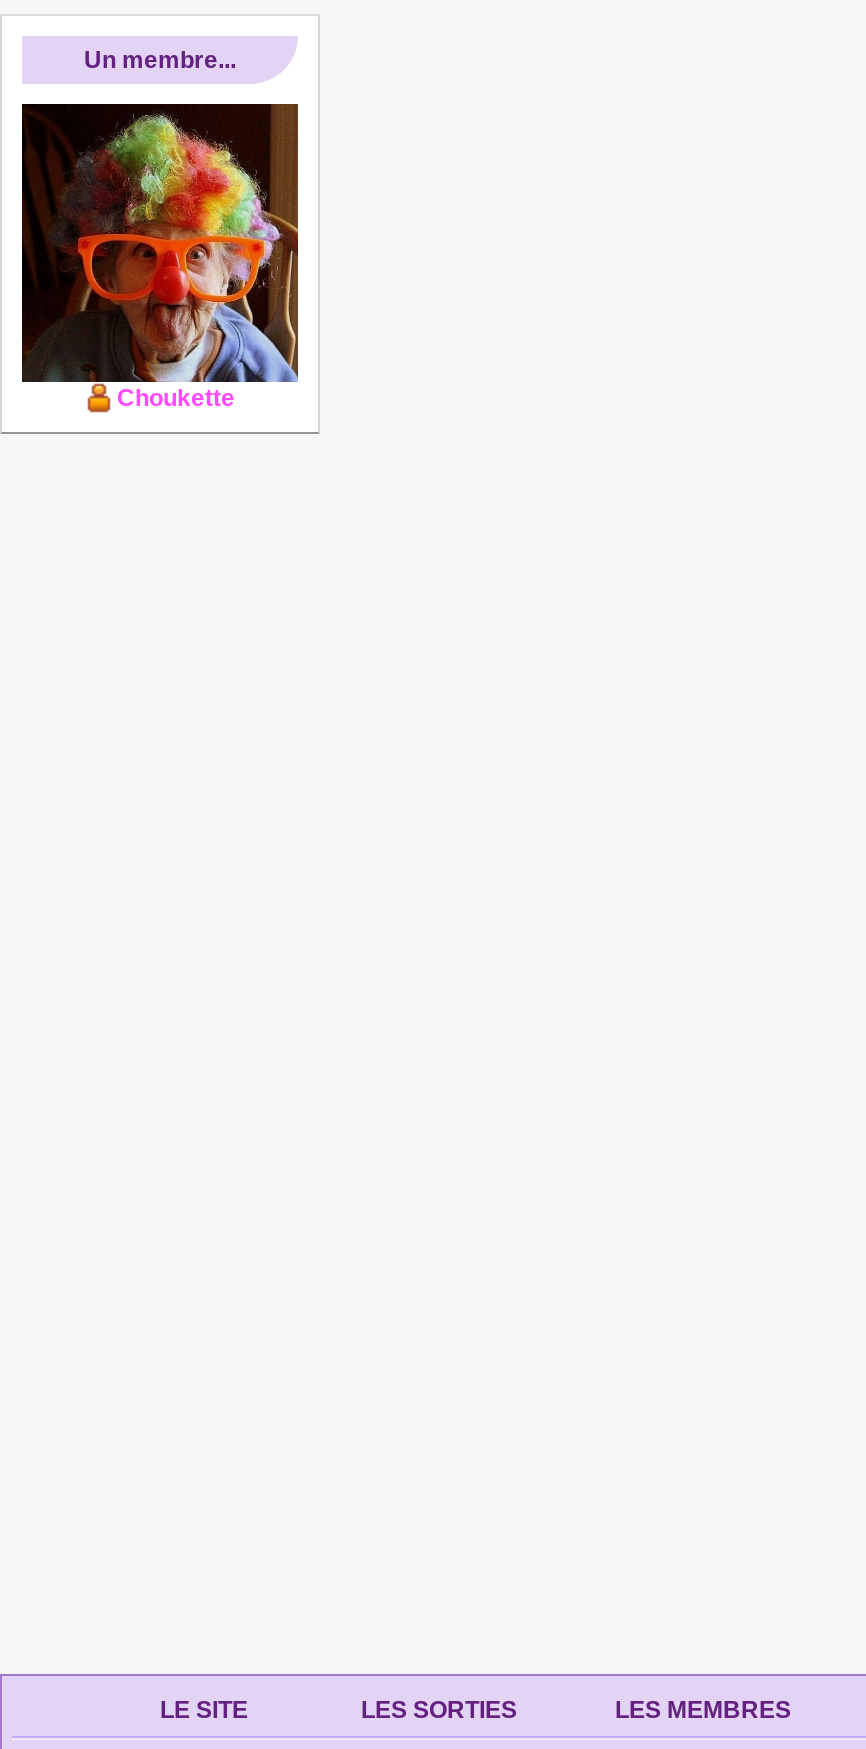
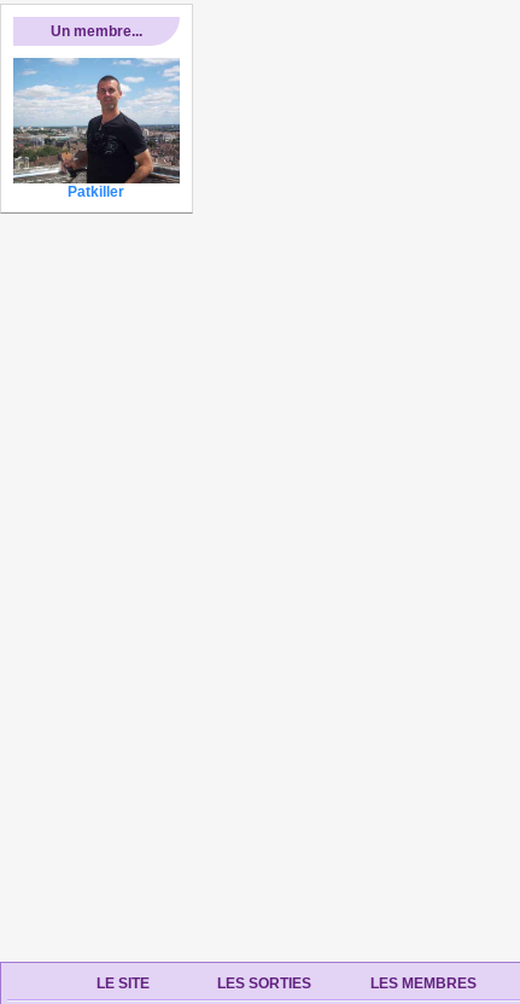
[20,102,300,412] [image] | Choukette -> [12,57,181,200] [image] | Patkiller

